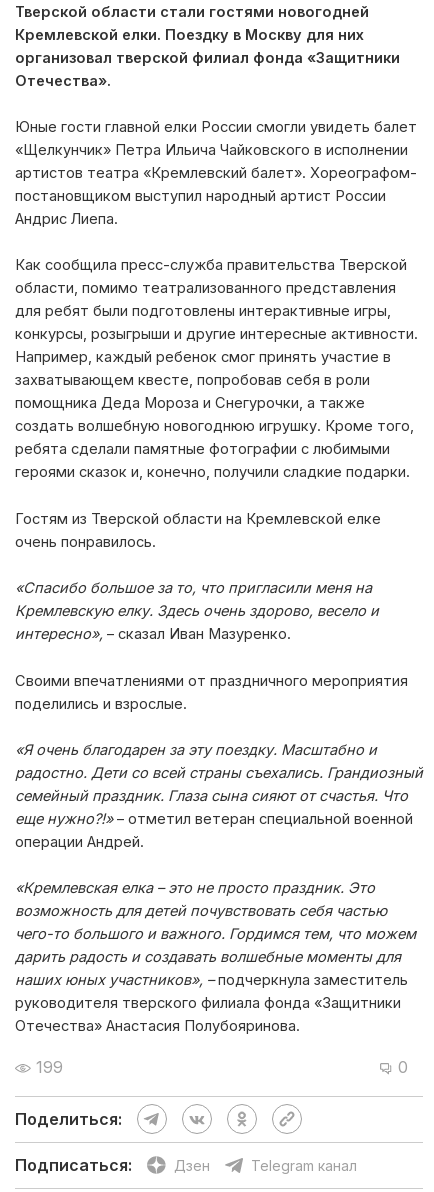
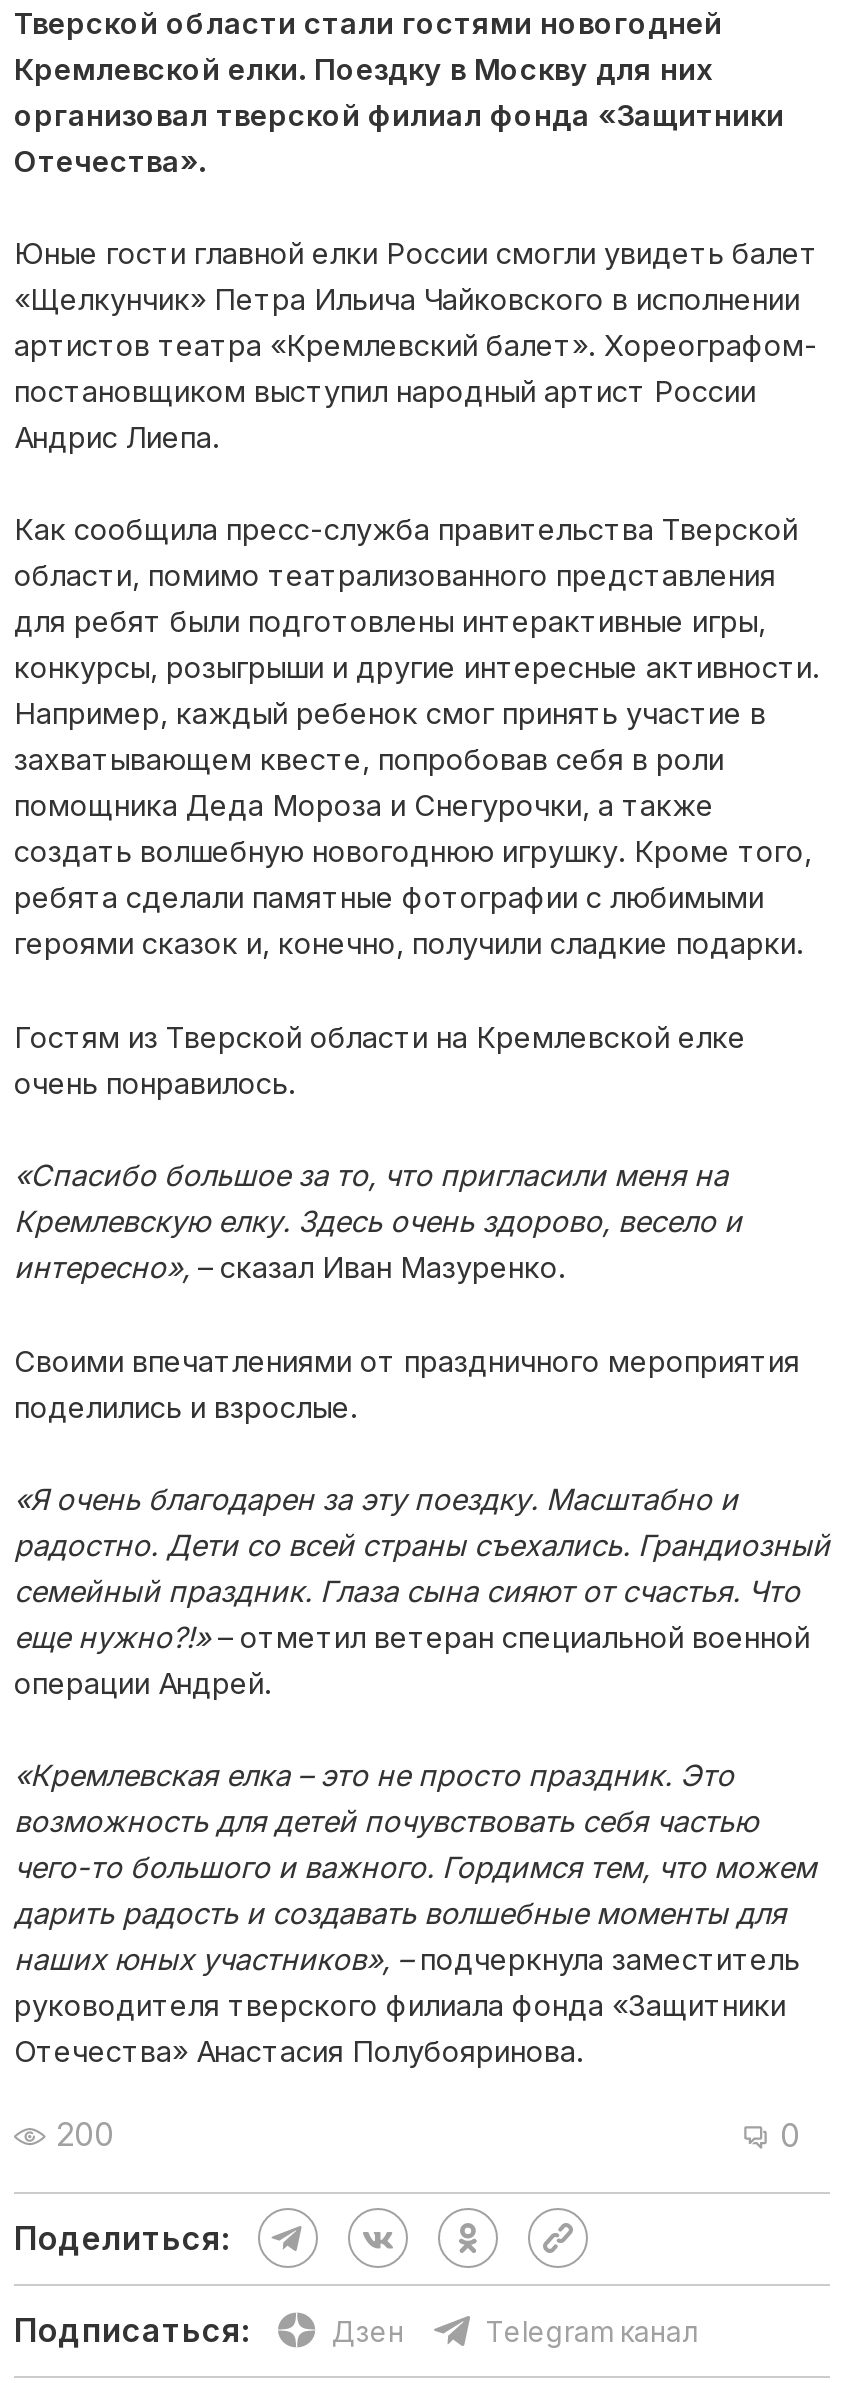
[31,1056,63,1076] 199 -> [46,2113,114,2153] 200

